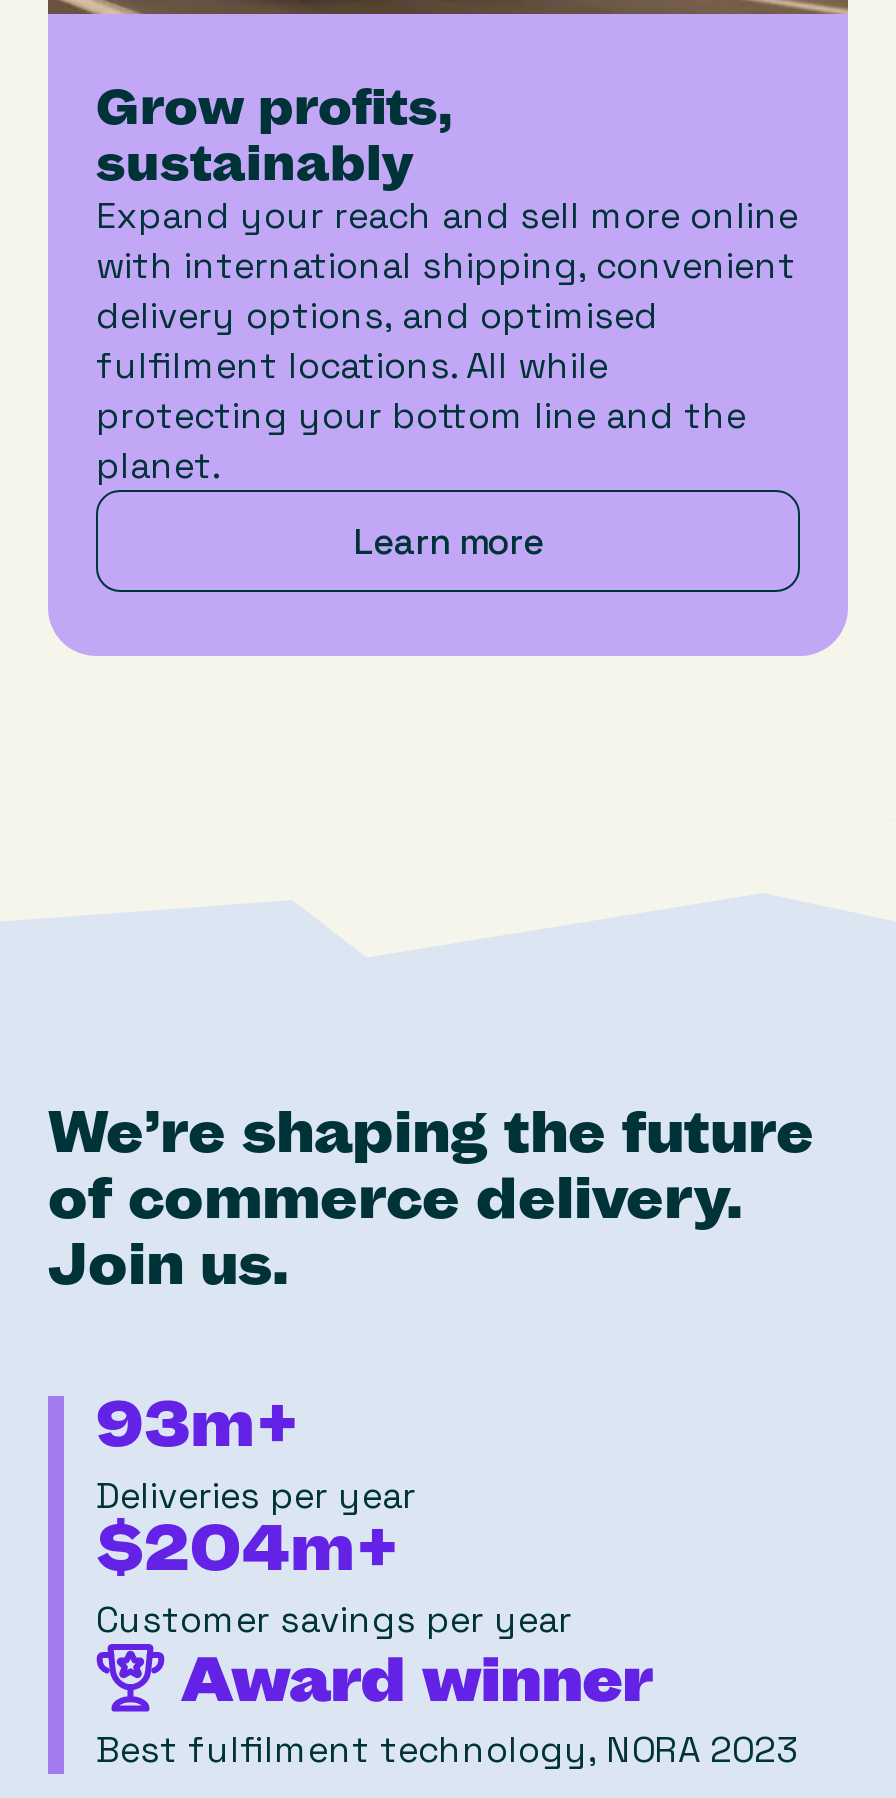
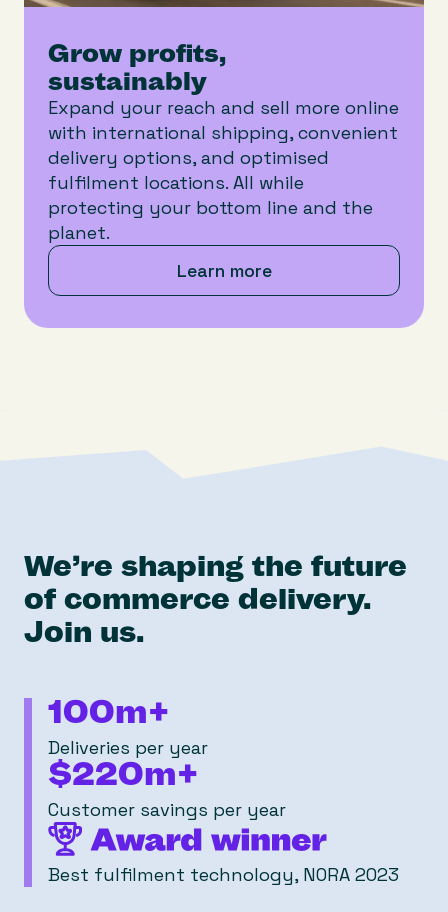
[96,1382,300,1462] 93m+ -> [48,691,170,731] 100m+
[96,1506,400,1586] $204m+ -> [48,753,199,793] $220m+

